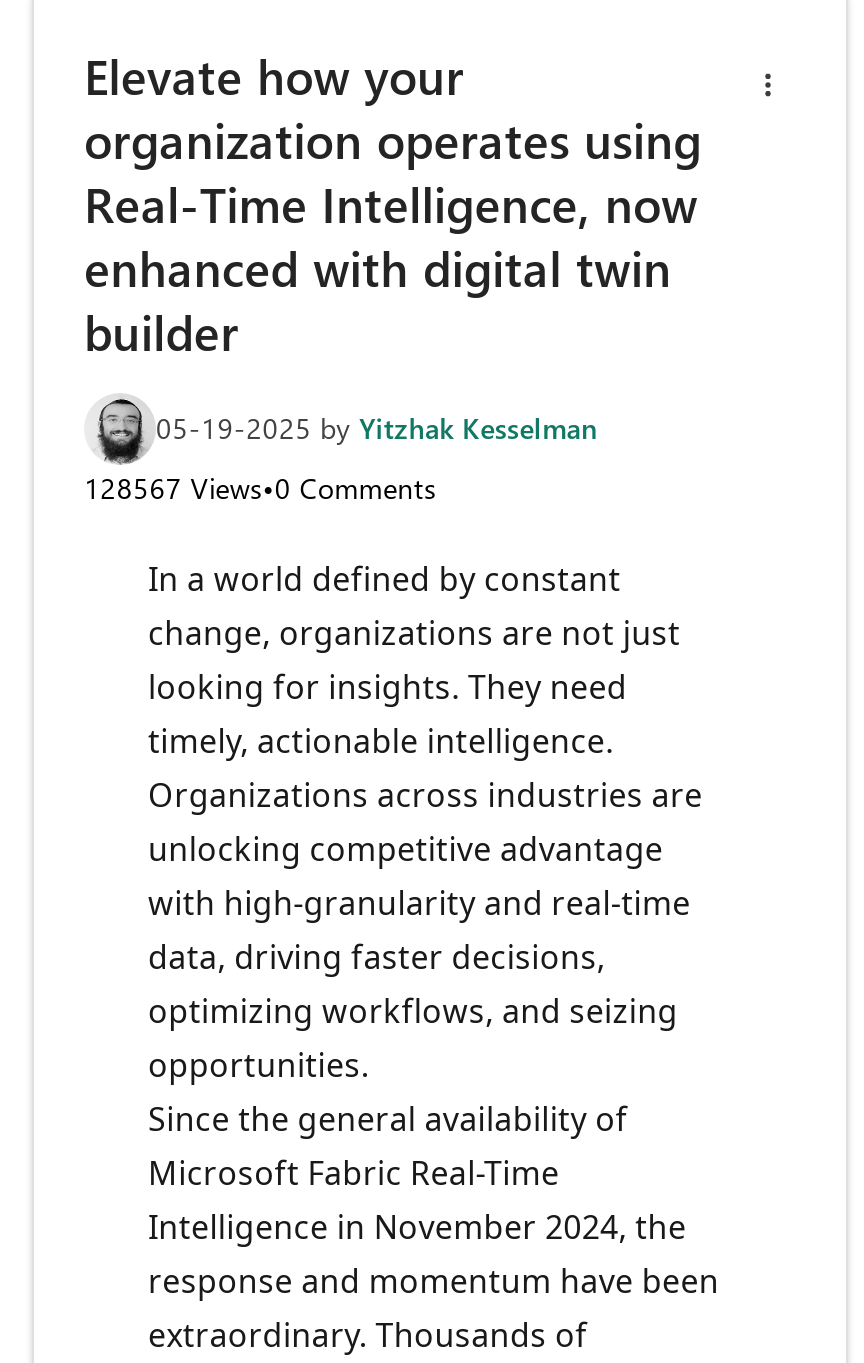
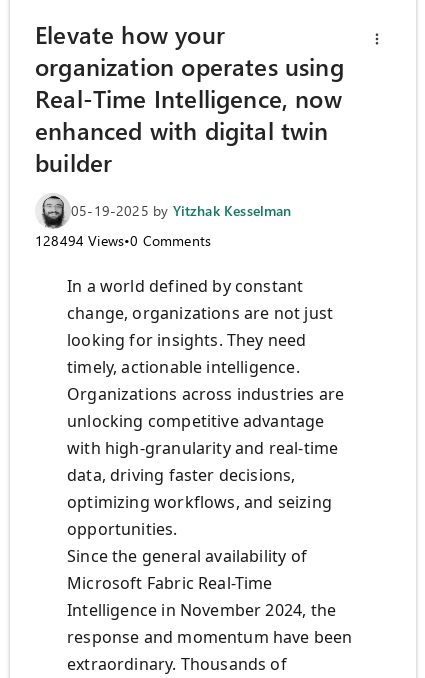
[84,470,436,508] 128567 Views•0 Comments -> [35,231,211,250] 128494 Views•0 Comments

